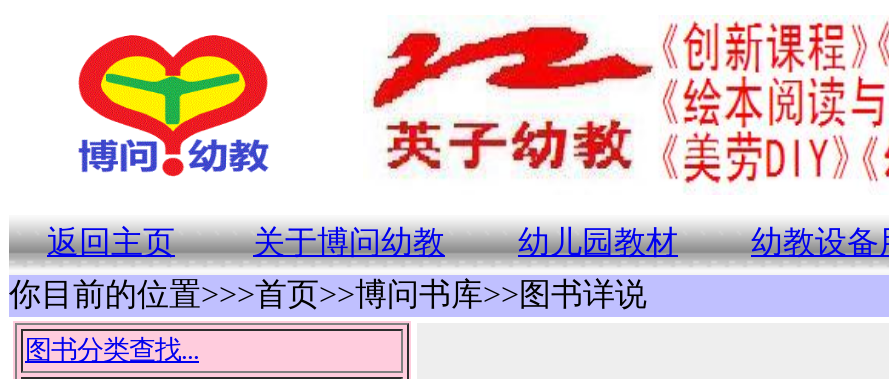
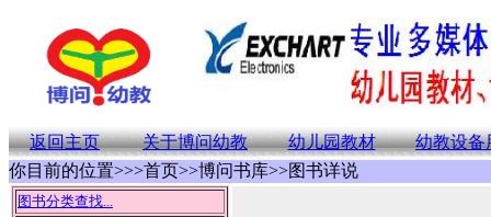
[367,21,883,185] [image] -> [204,21,488,110] [image]

